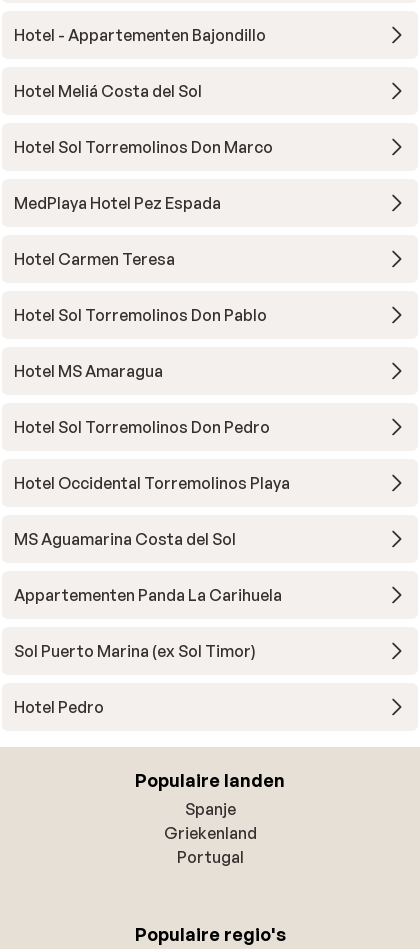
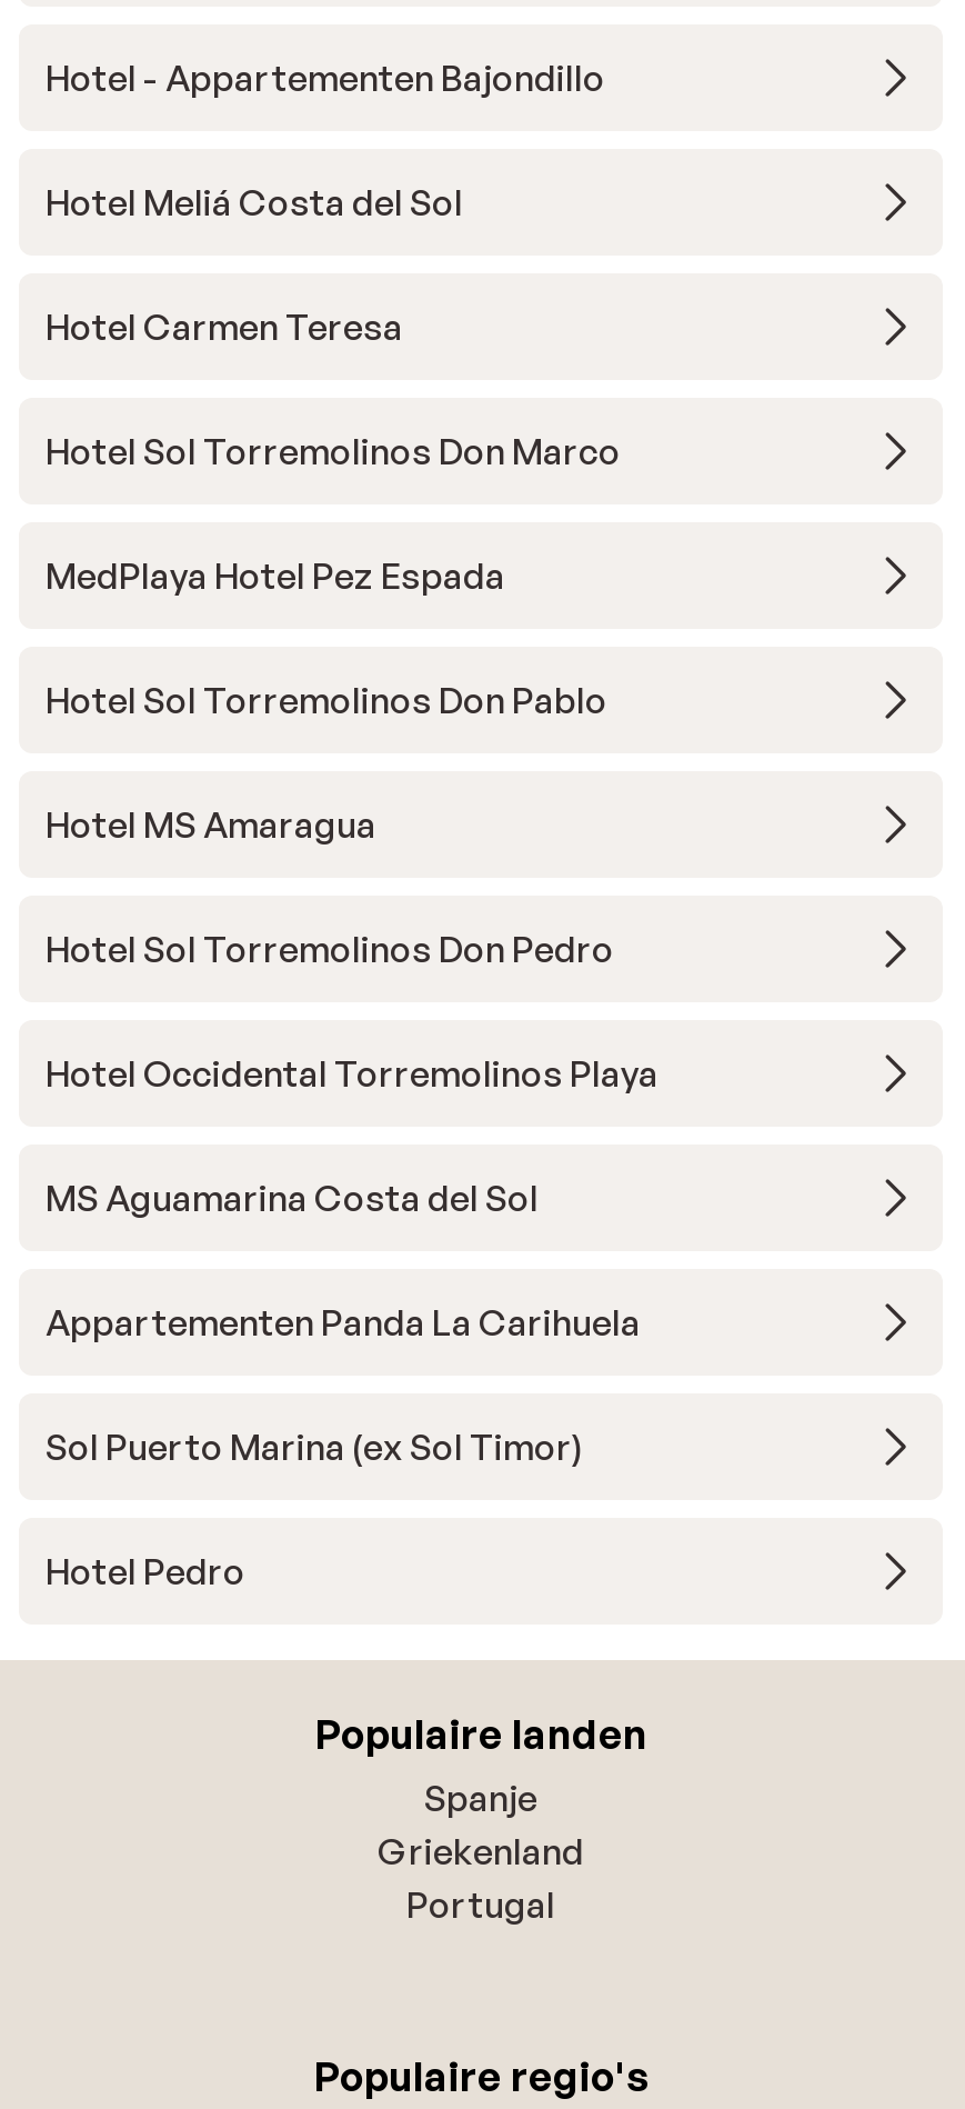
moved [14,137,273,213] -> [46,428,621,597]: Hotel Sol Torremolinos Don Marco | MedPlaya Hotel Pez Espada
moved [14,249,175,269] -> [46,304,403,348]: Hotel Carmen Teresa

